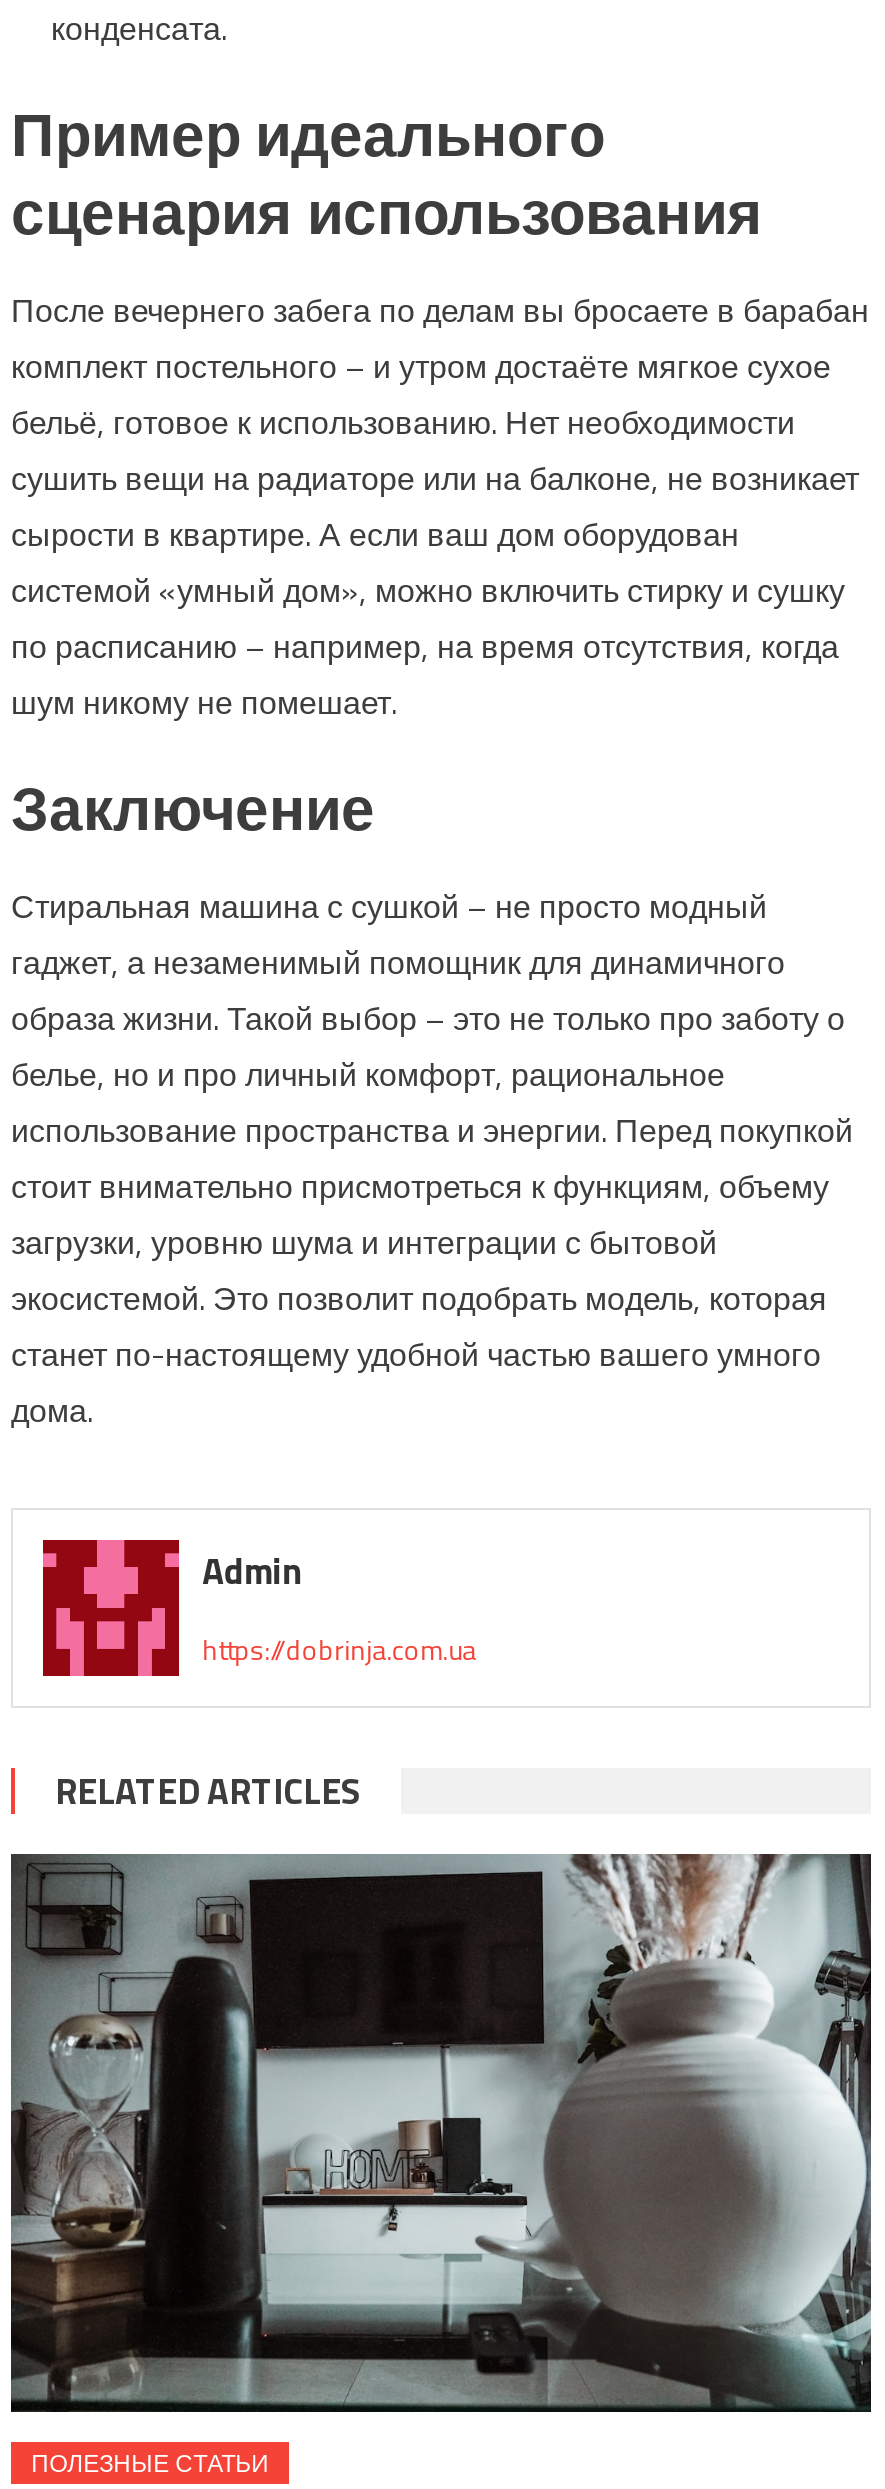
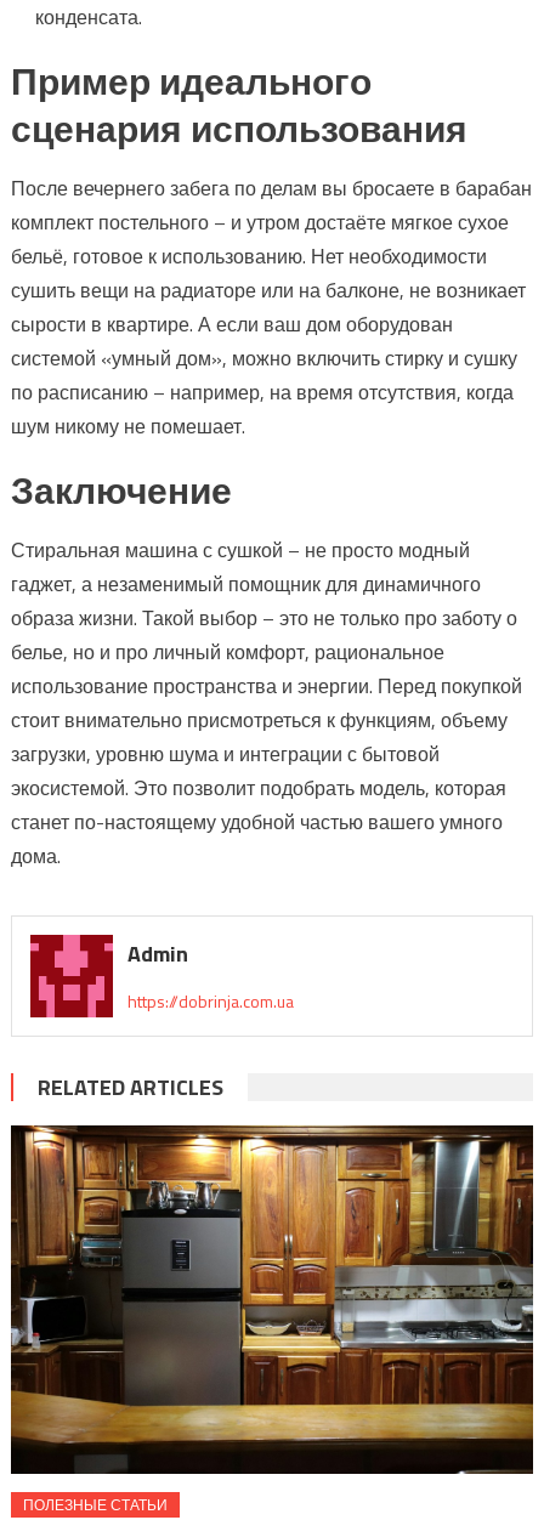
[9,1852,873,2414] [image] -> [10,1124,533,1475] [image]

